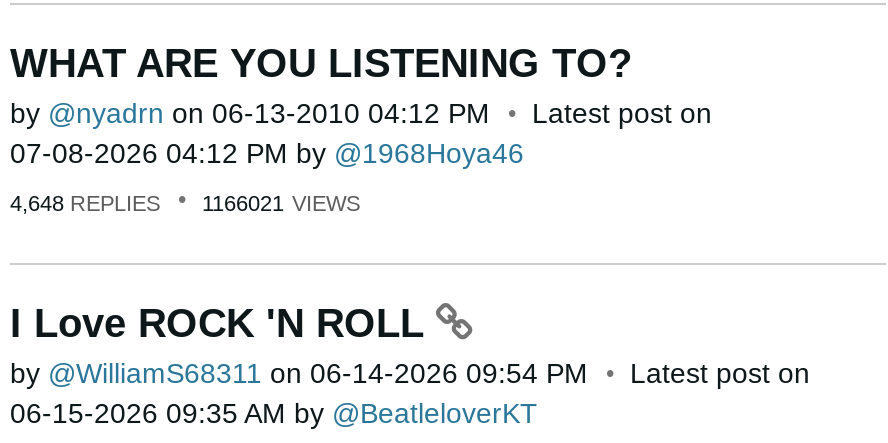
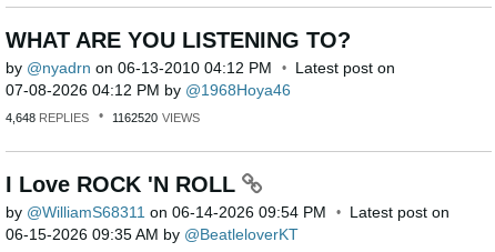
[10,191,360,215] 4,648 REPLIES 1166021 VIEWS -> [6,111,200,125] 4,648 REPLIES 1162520 VIEWS

